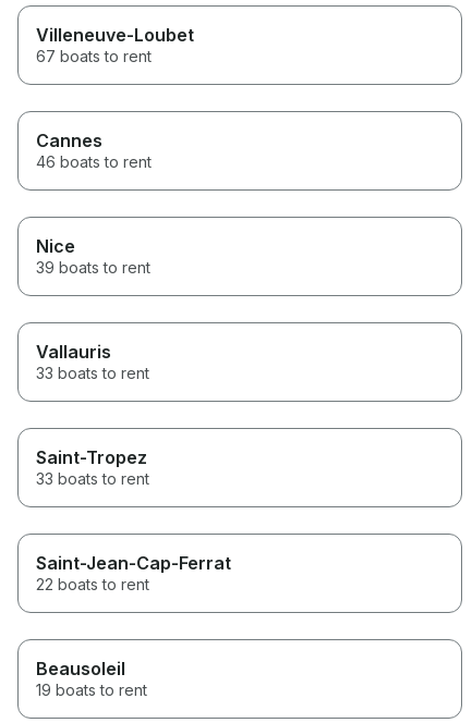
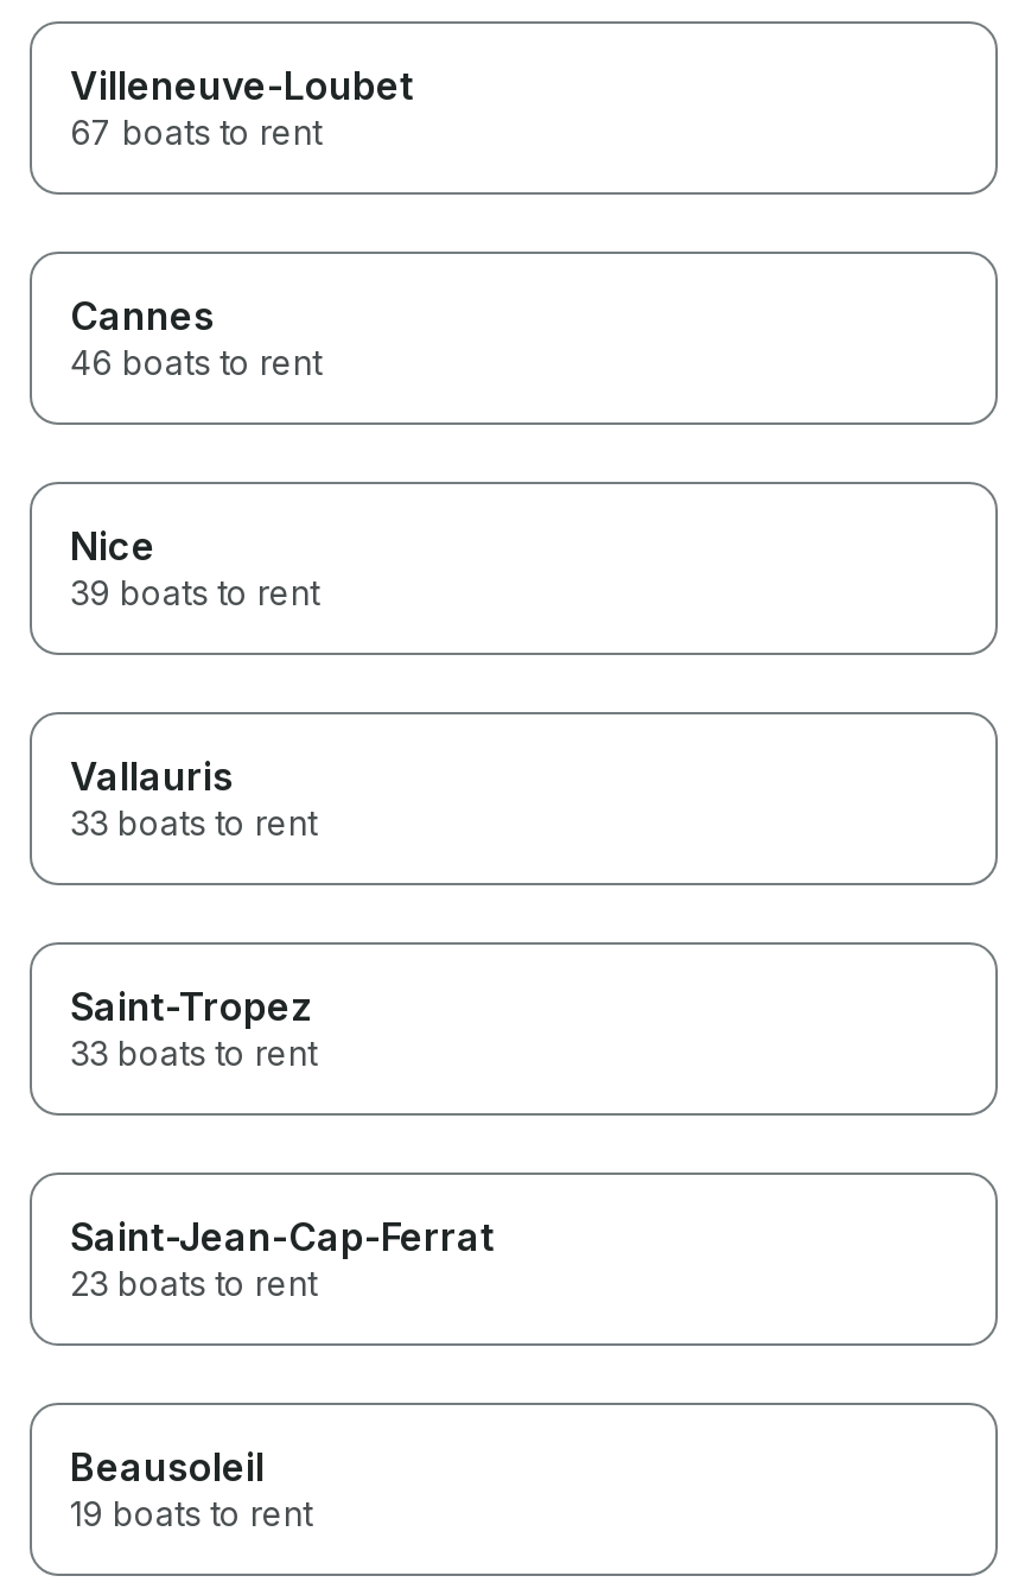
[36,575,149,594] 22 boats to rent -> [70,1263,317,1303] 23 boats to rent

